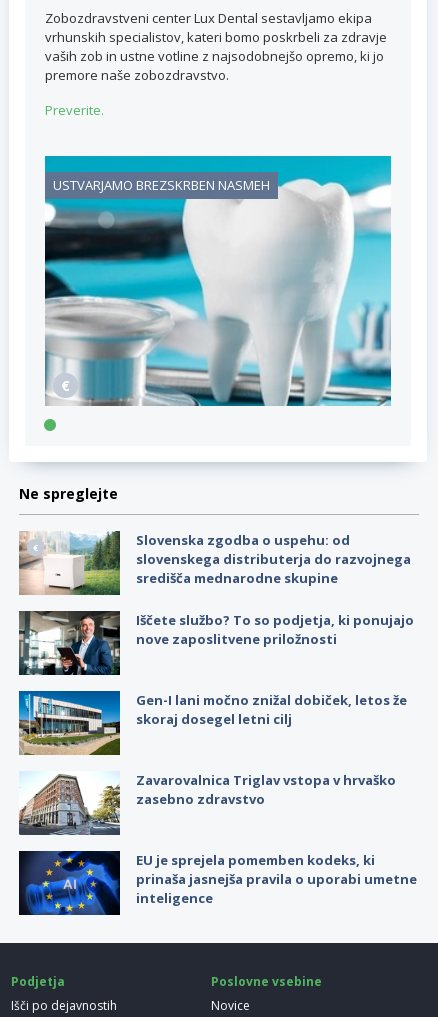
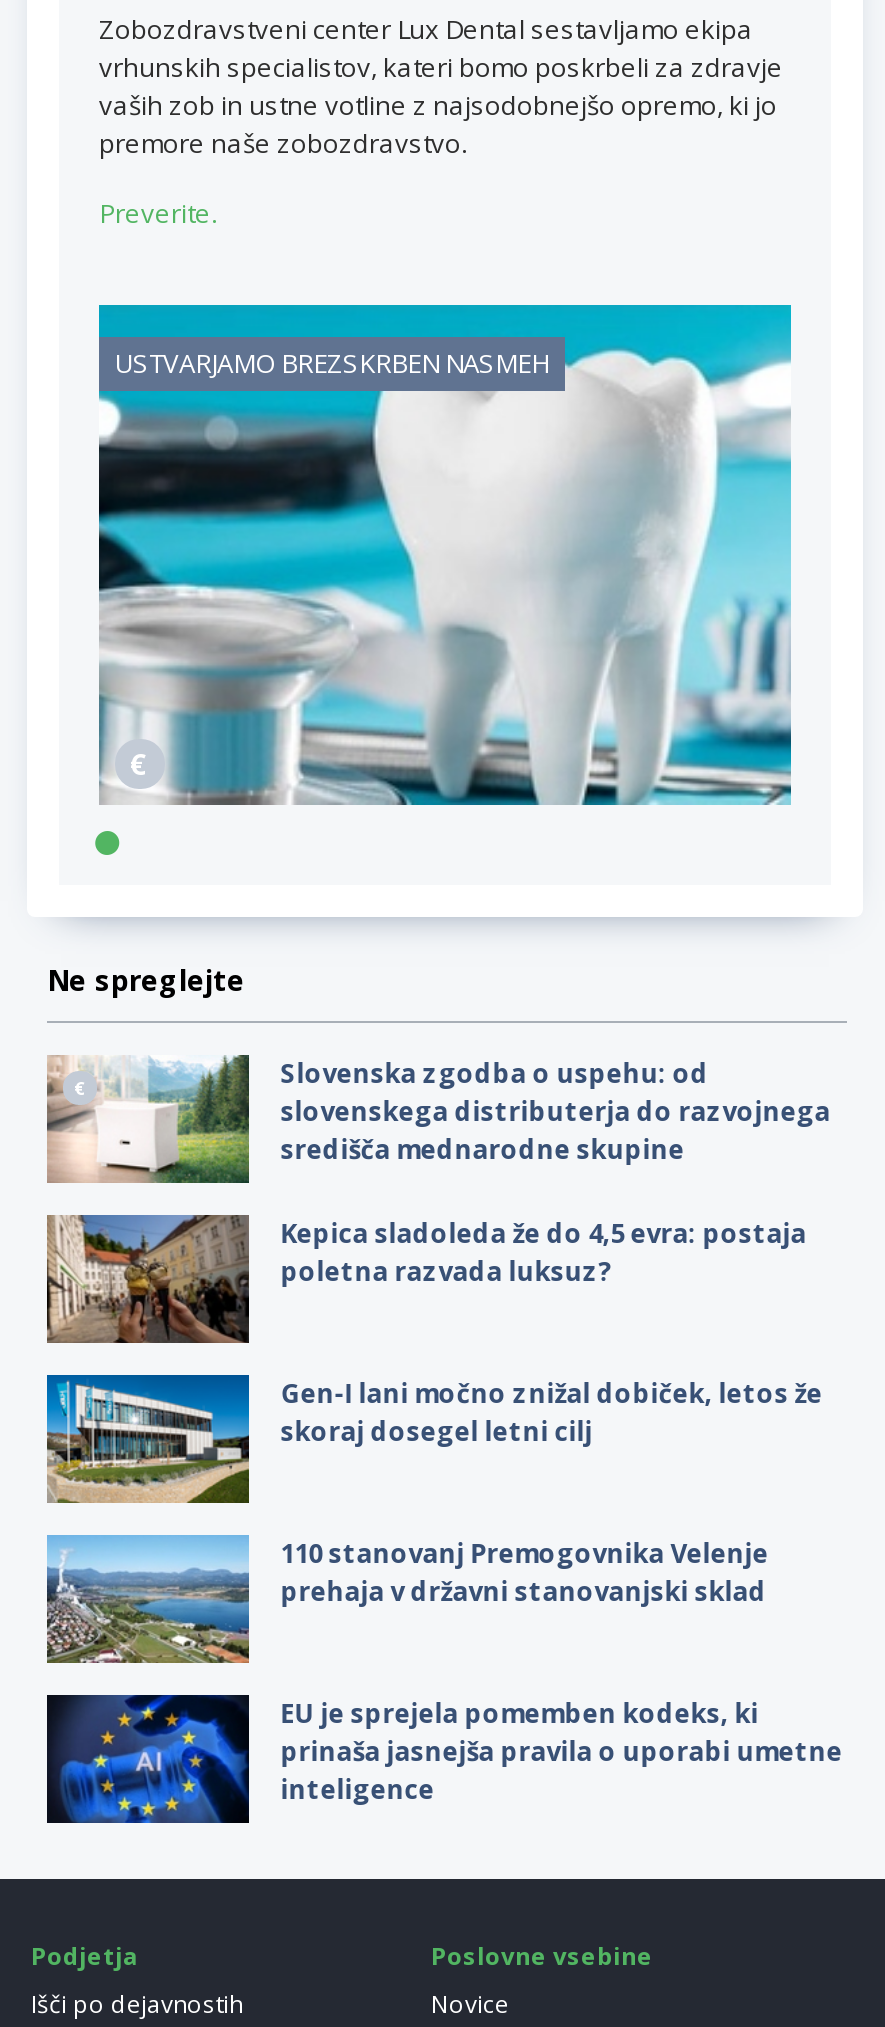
[18,610,414,676] [image] | Iščete službo? To so podjetja, ki ponujajo | nove zaposlitvene priložnosti -> [45,1213,807,1345] [image] | Kepica sladoleda že do 4,5 evra: postaja | poletna razvada luksuz?
[19,771,396,836] [image] | Zavarovalnica Triglav vstopa v hrvaško | zasebno zdravstvo -> [45,1533,769,1665] [image] | 110 stanovanj Premogovnika Velenje | prehaja v državni stanovanjski sklad

